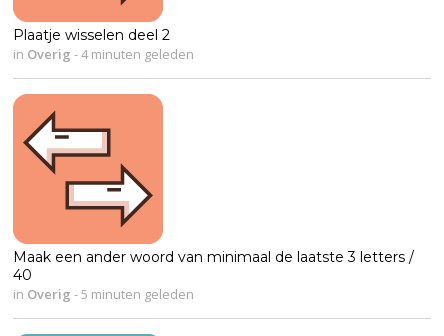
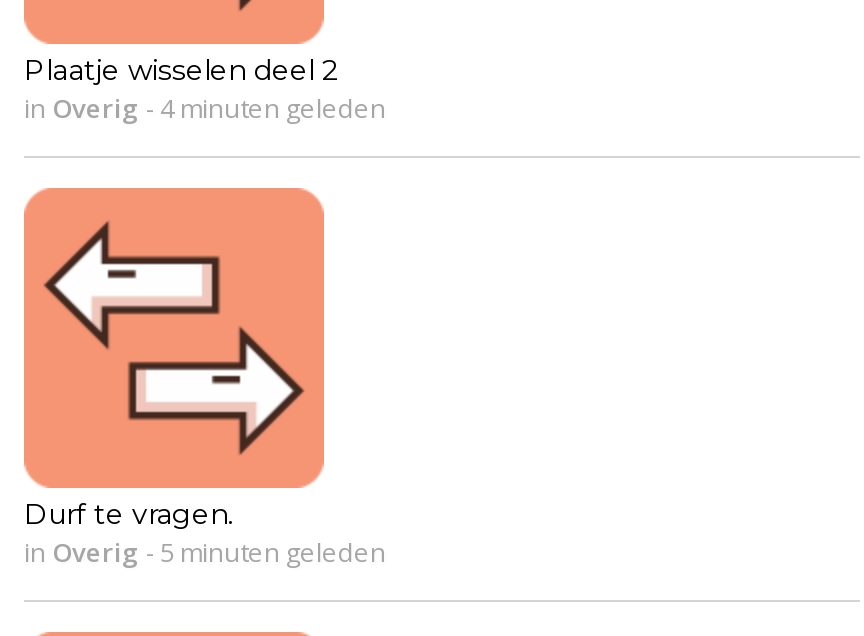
[13,248,414,284] Maak een ander woord van minimaal de laatste 3 letters / | 40 -> [24,497,234,533] Durf te vragen.

